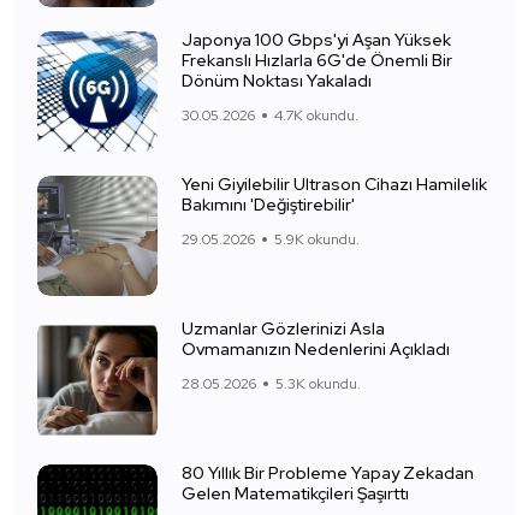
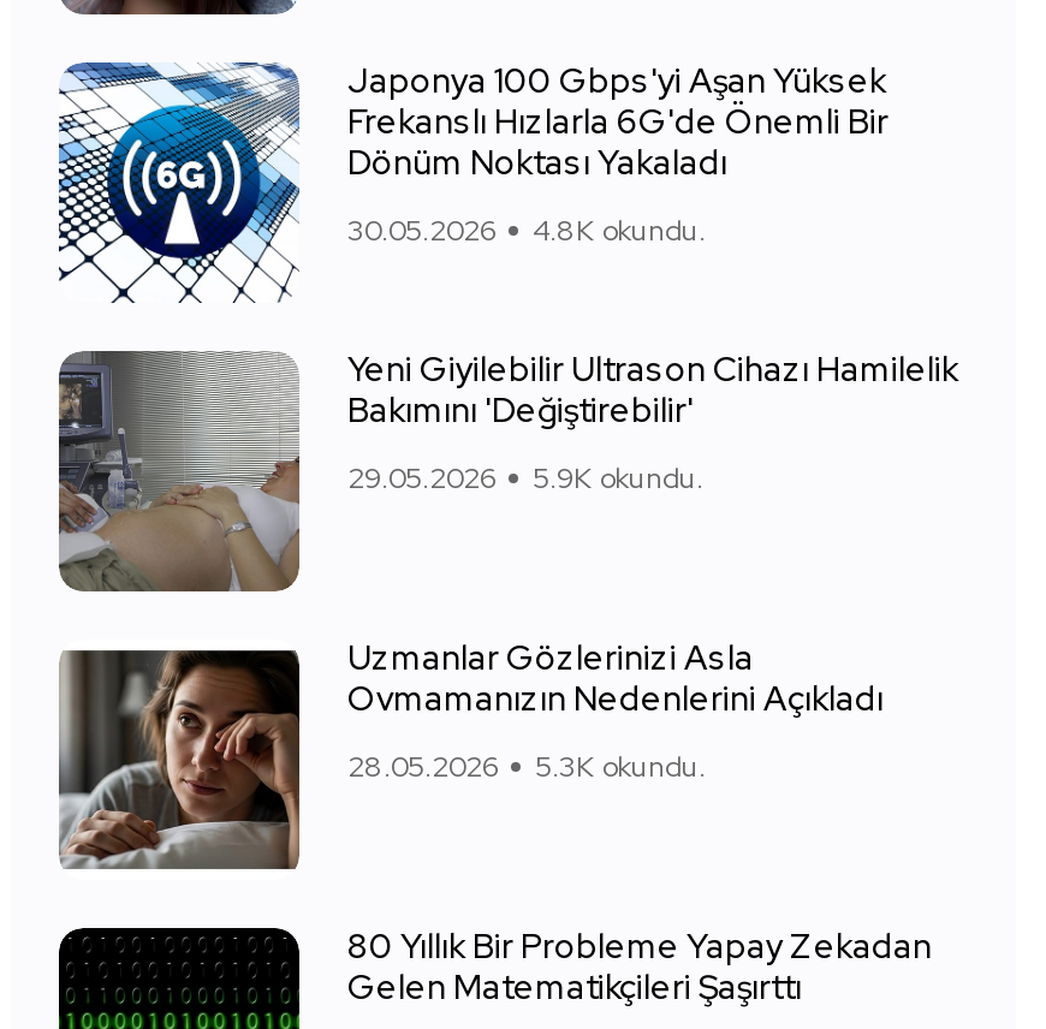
[182,105,358,125] 30.05.2026 4.7K okundu. -> [347,211,706,249] 30.05.2026 4.8K okundu.

